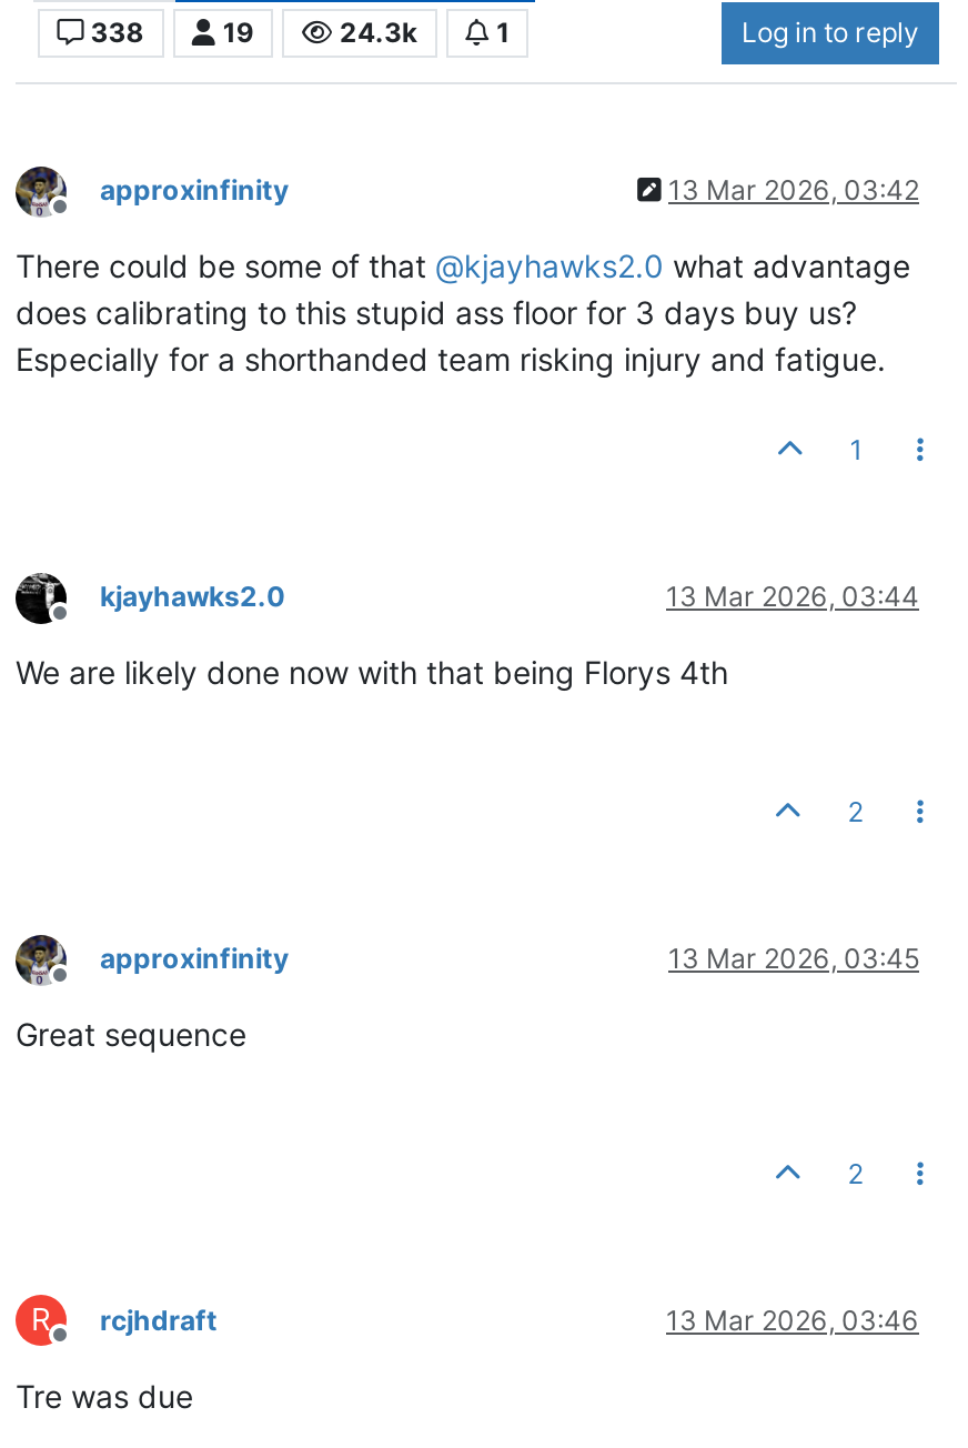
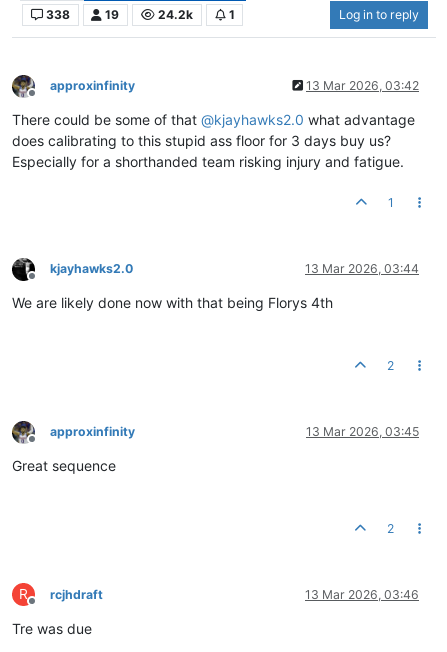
[340,16,417,49] 24.3k -> [158,7,193,22] 24.2k

